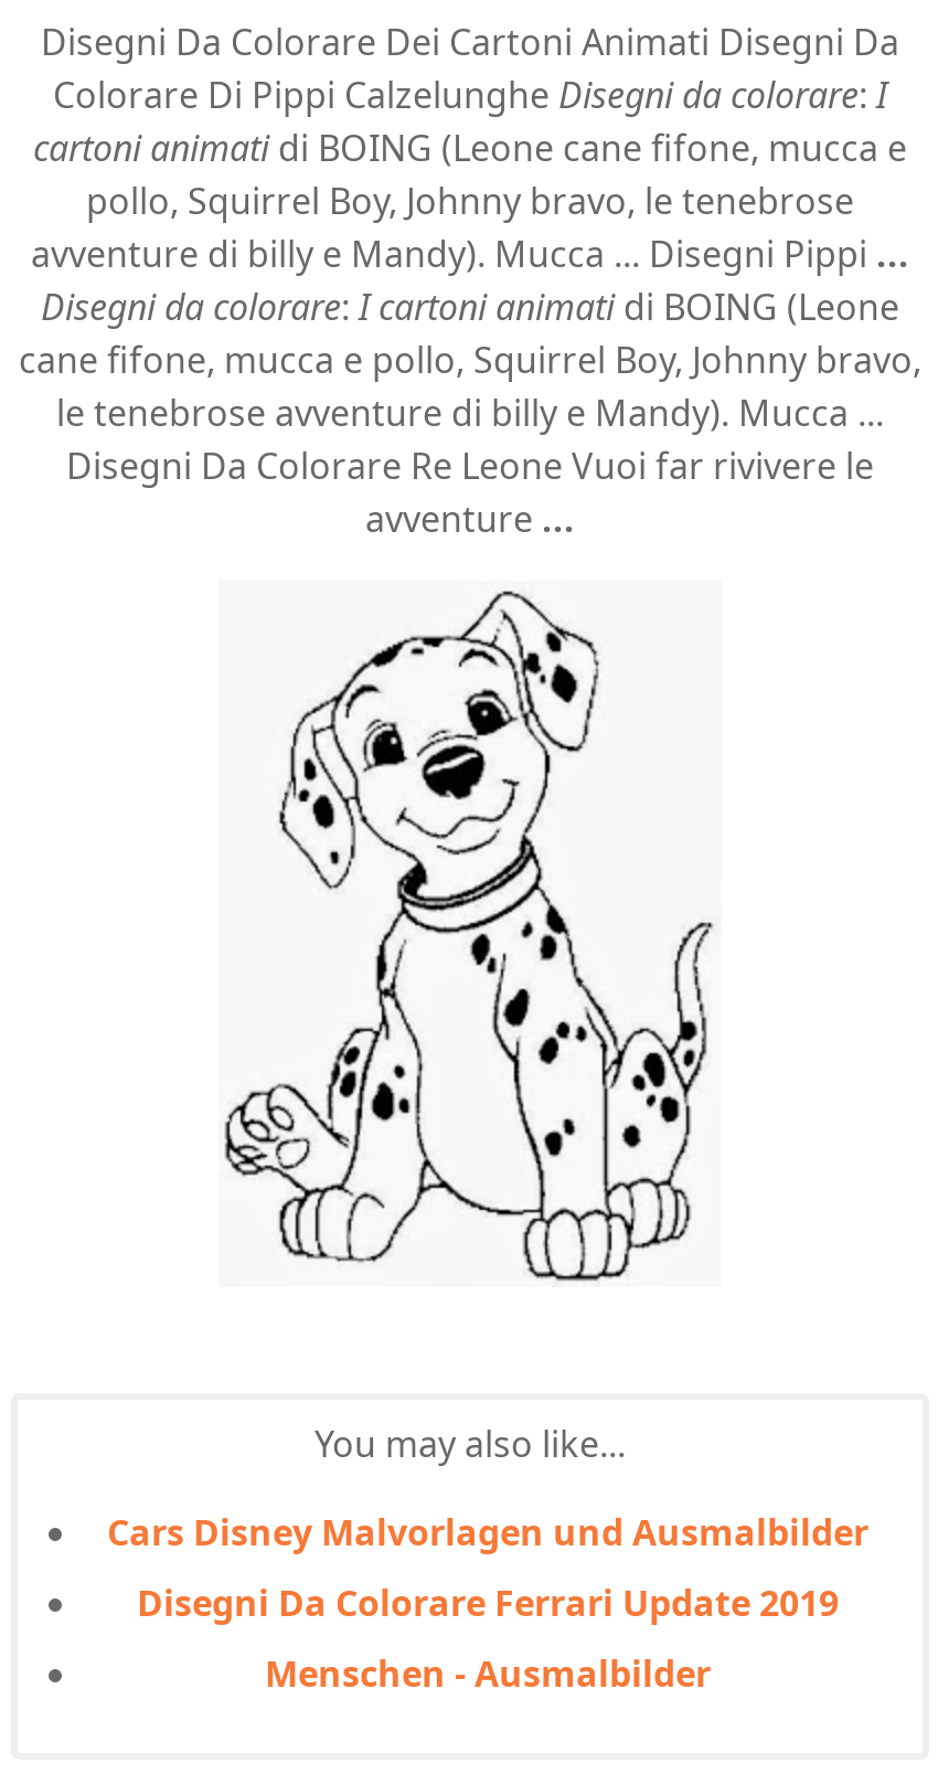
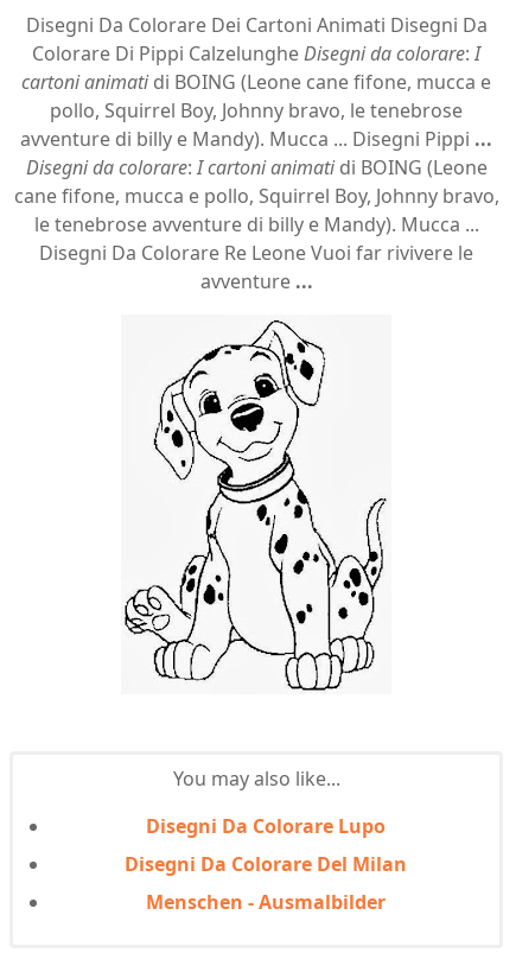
[107,1508,868,1557] Cars Disney Malvorlagen und Ausmalbilder -> [146,813,386,839] Disegni Da Colorare Lupo
[137,1579,839,1627] Disegni Da Colorare Ferrari Update 2019 -> [125,851,407,877] Disegni Da Colorare Del Milan

